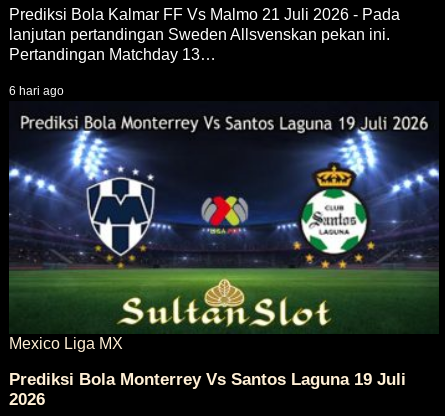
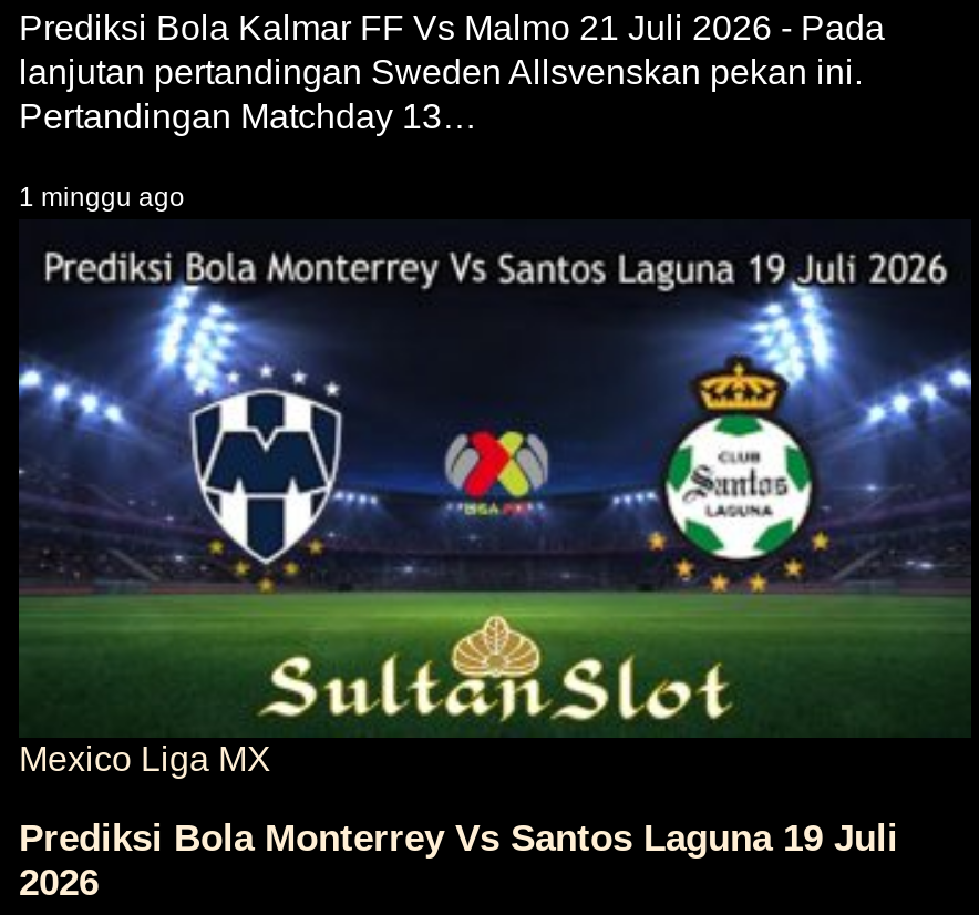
[9,84,64,98] 6 hari ago -> [19,182,185,213] 1 minggu ago

